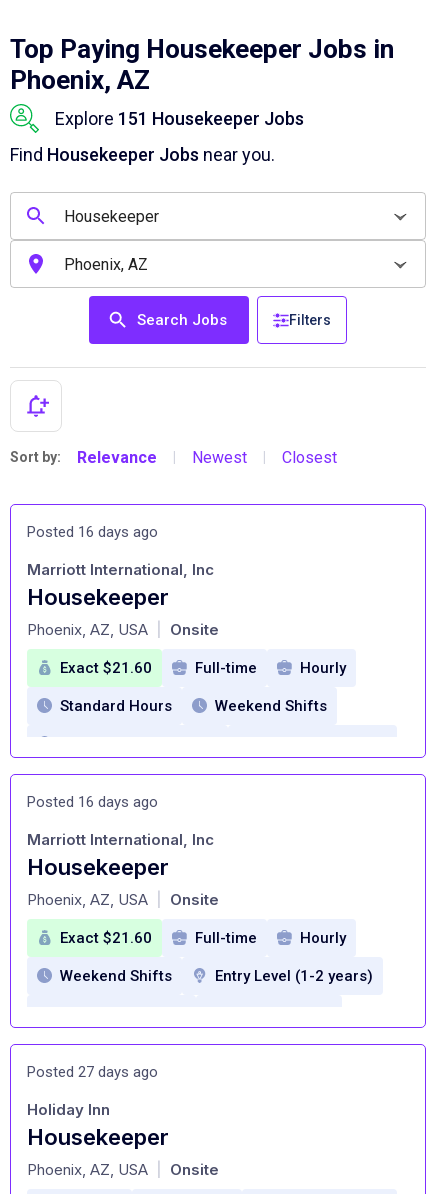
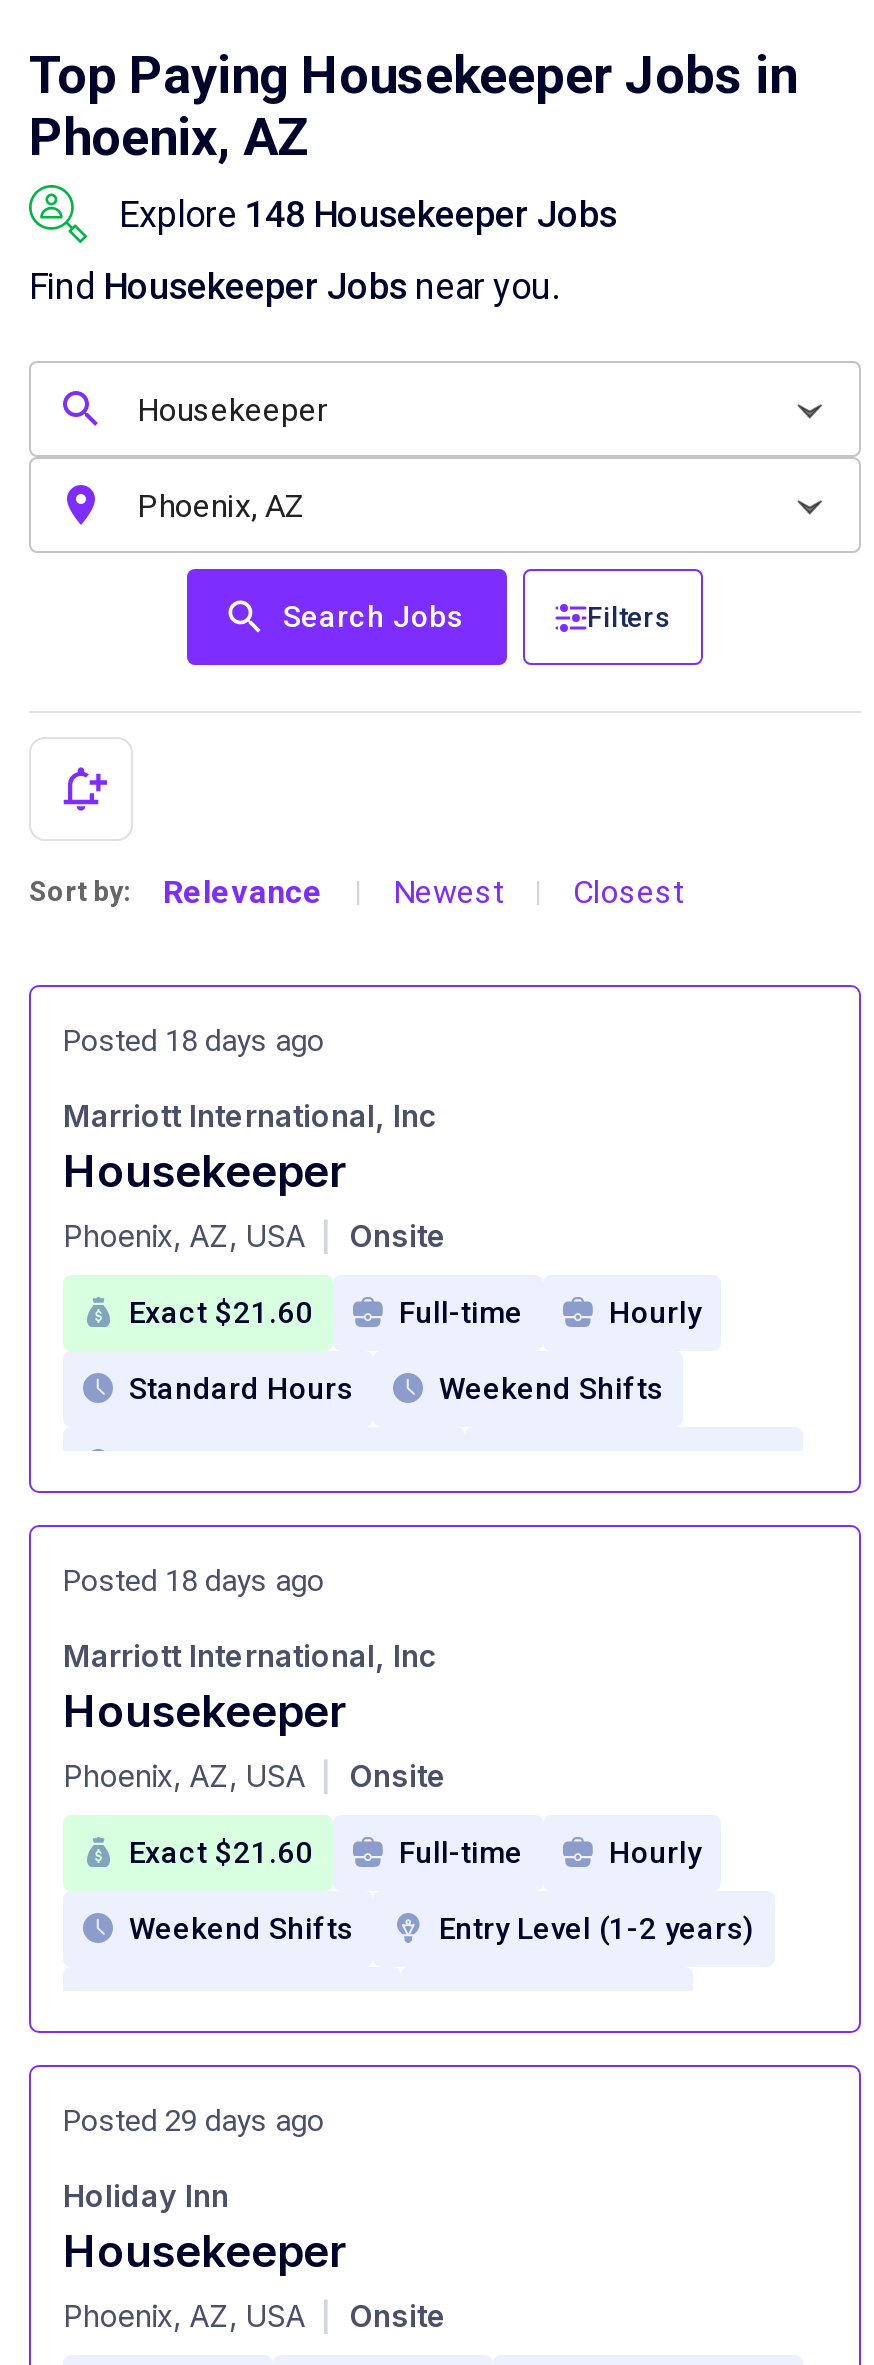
[55,108,304,129] Explore 151 Housekeeper Jobs -> [119,193,617,235] Explore 148 Housekeeper Jobs
[27,523,158,541] Posted 16 days ago -> [63,1022,325,1058] Posted 18 days ago
[27,793,158,811] Posted 16 days ago -> [63,1562,325,1598] Posted 18 days ago
[27,1063,158,1081] Posted 27 days ago -> [63,2102,325,2138] Posted 29 days ago

